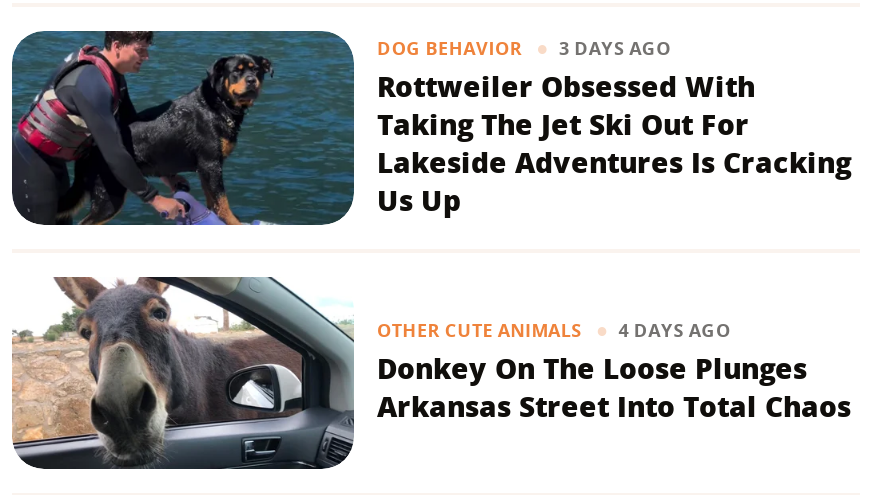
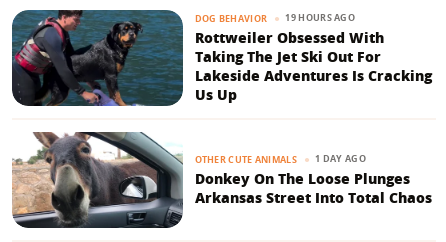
[377,34,671,61] DOG BEHAVIOR 3 DAYS AGO -> [194,11,355,25] DOG BEHAVIOR 19 HOURS AGO
[377,316,731,343] OTHER CUTE ANIMALS 4 DAYS AGO -> [194,152,366,166] OTHER CUTE ANIMALS 1 DAY AGO

